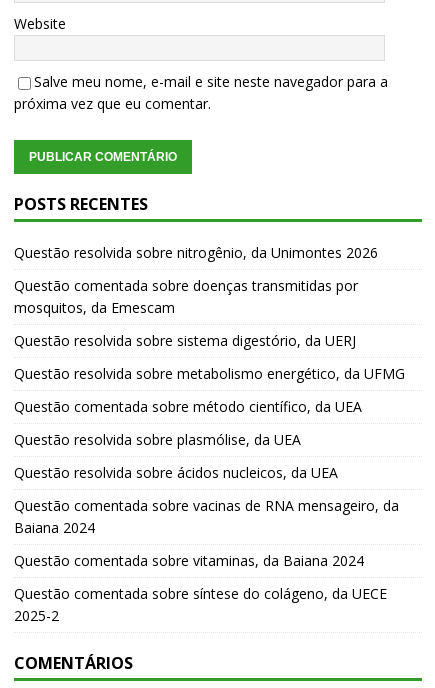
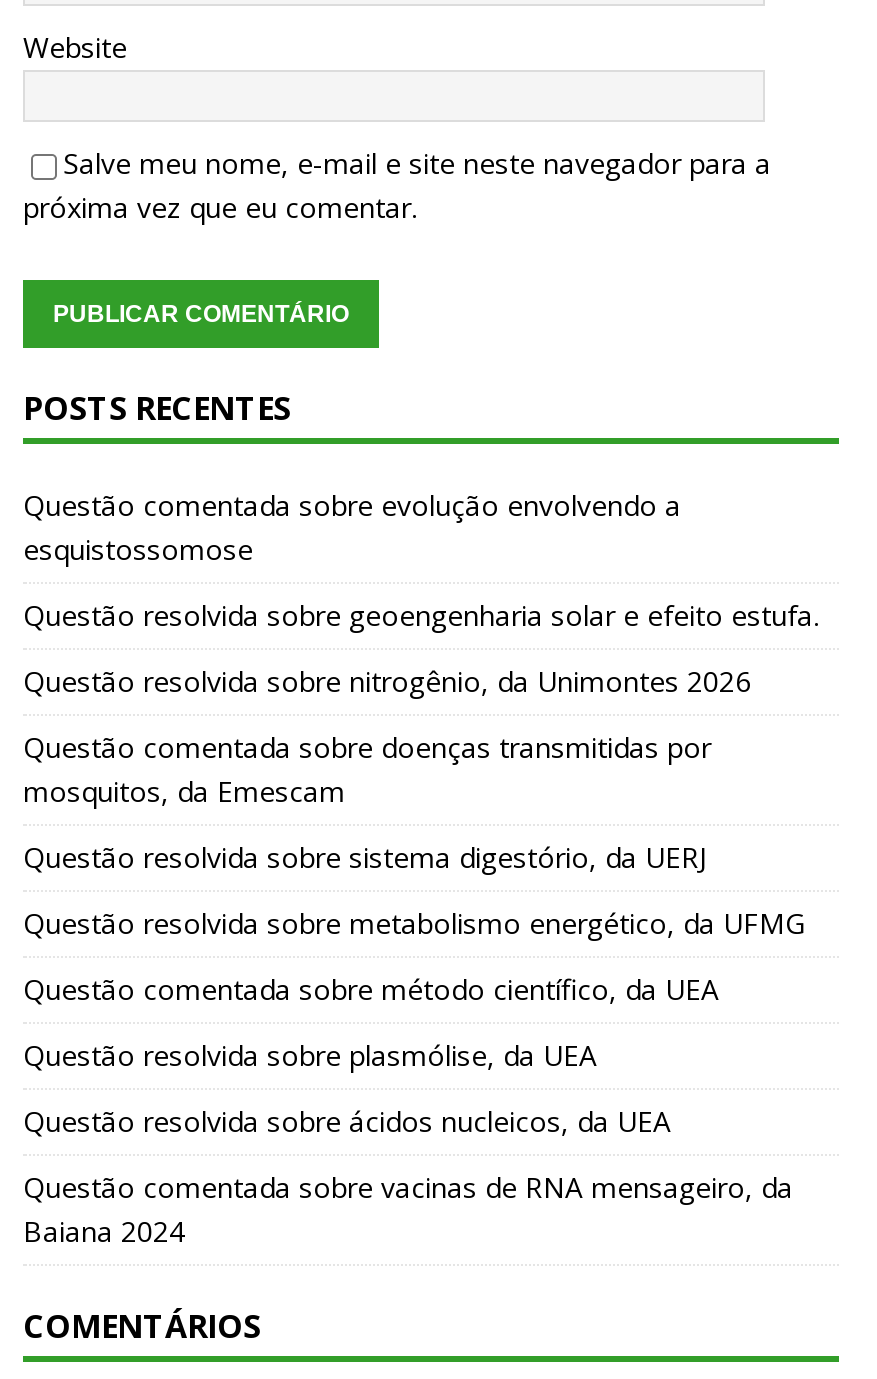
none -> [23,486,819,634] Questão comentada sobre evolução envolvendo a | esquistossomose | Questão resolvida sobre geoengenharia solar e efeito estufa.
moved [14,243,405,537] -> [23,662,805,1250]: Questão resolvida sobre nitrogênio, da Unimontes 2026 | Questão comentada sobre doenças transmitidas por | mosquitos, da Emescam | ... | Questão comentada sobre vacinas de RNA mensageiro, da | Baiana 2024
[14,551,387,625] Questão comentada sobre vitaminas, da Baiana 2024 | Questão comentada sobre síntese do colágeno, da UECE | 2025-2 -> none

